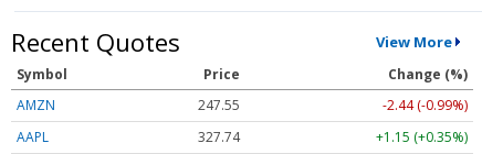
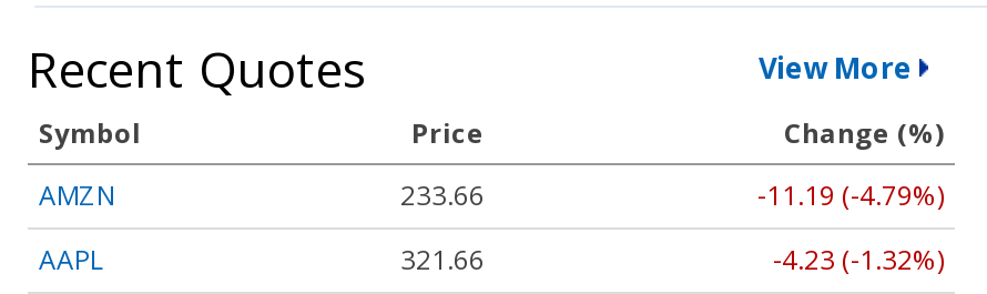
[198,95,240,114] 247.55 -> [400,175,485,213] 233.66
[383,95,468,114] -2.44 (-0.99%) -> [757,175,944,213] -11.19 (-4.79%)
[198,127,240,146] 327.74 -> [400,240,485,277] 321.66
[376,127,468,146] +1.15 (+0.35%) -> [773,240,944,277] -4.23 (-1.32%)

